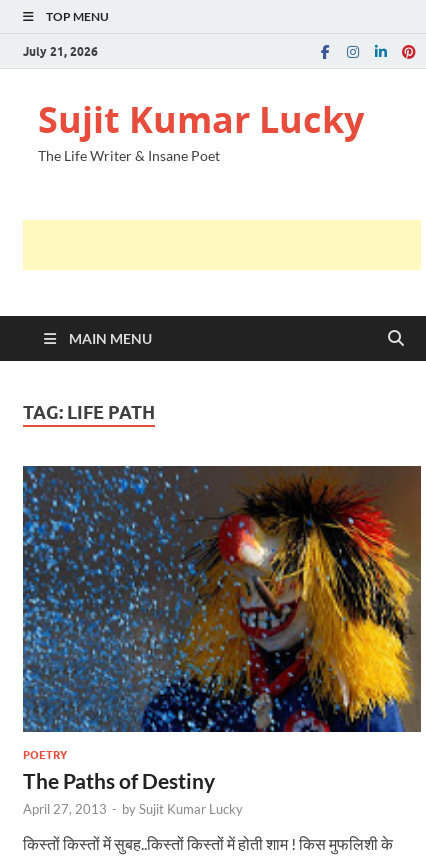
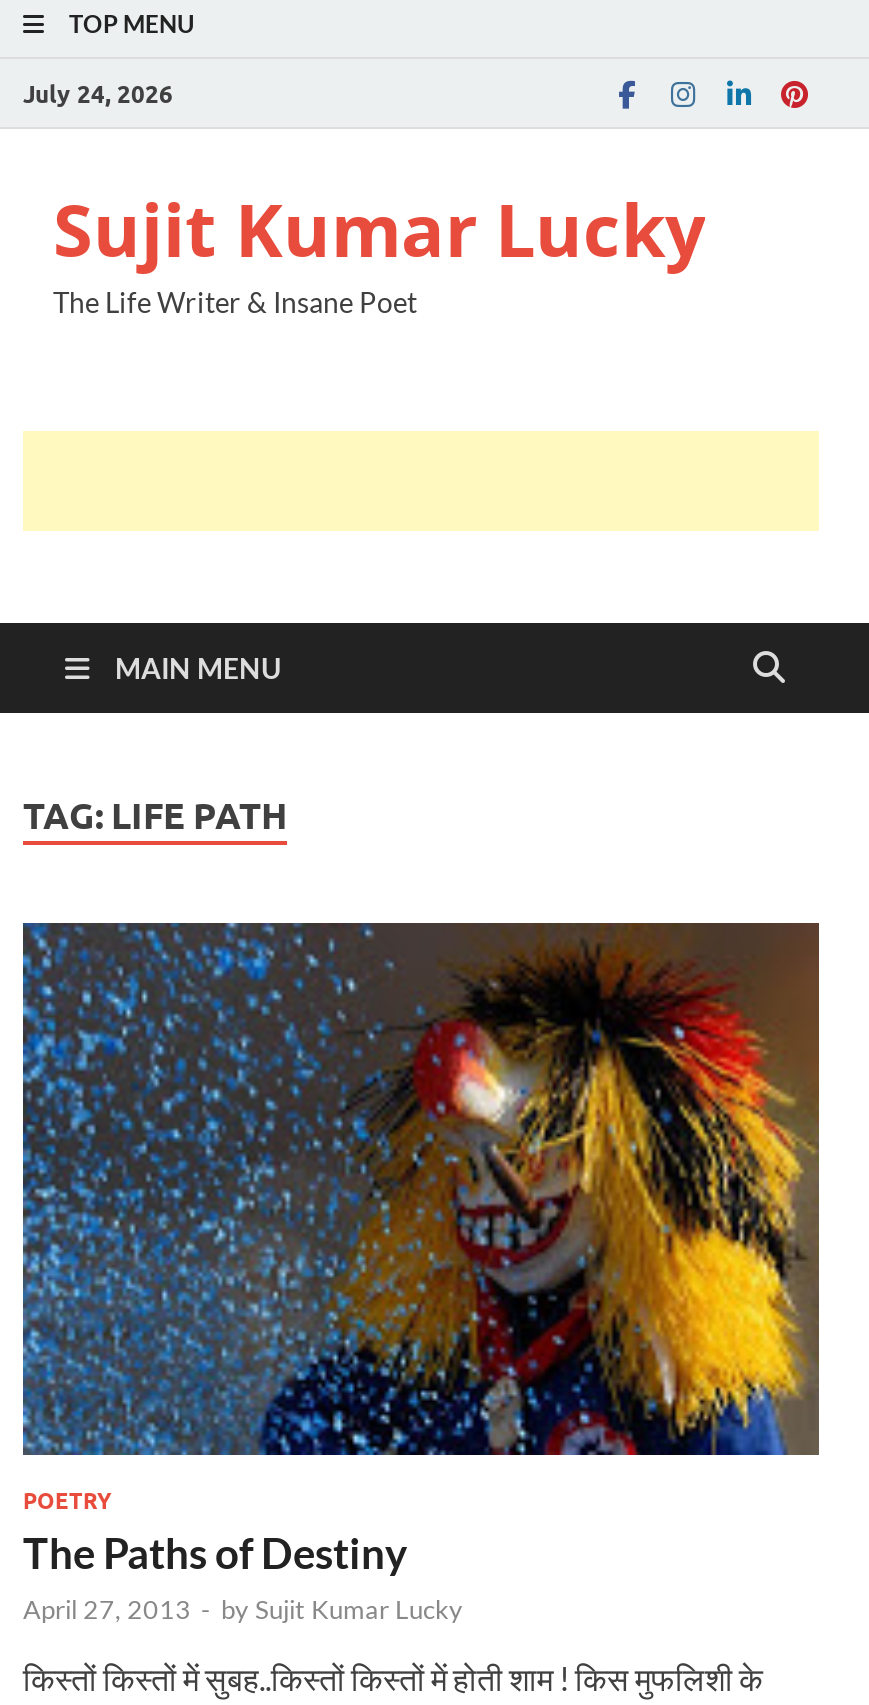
[23,43,98,58] July 21, 2026 -> [23,78,173,108] July 24, 2026

